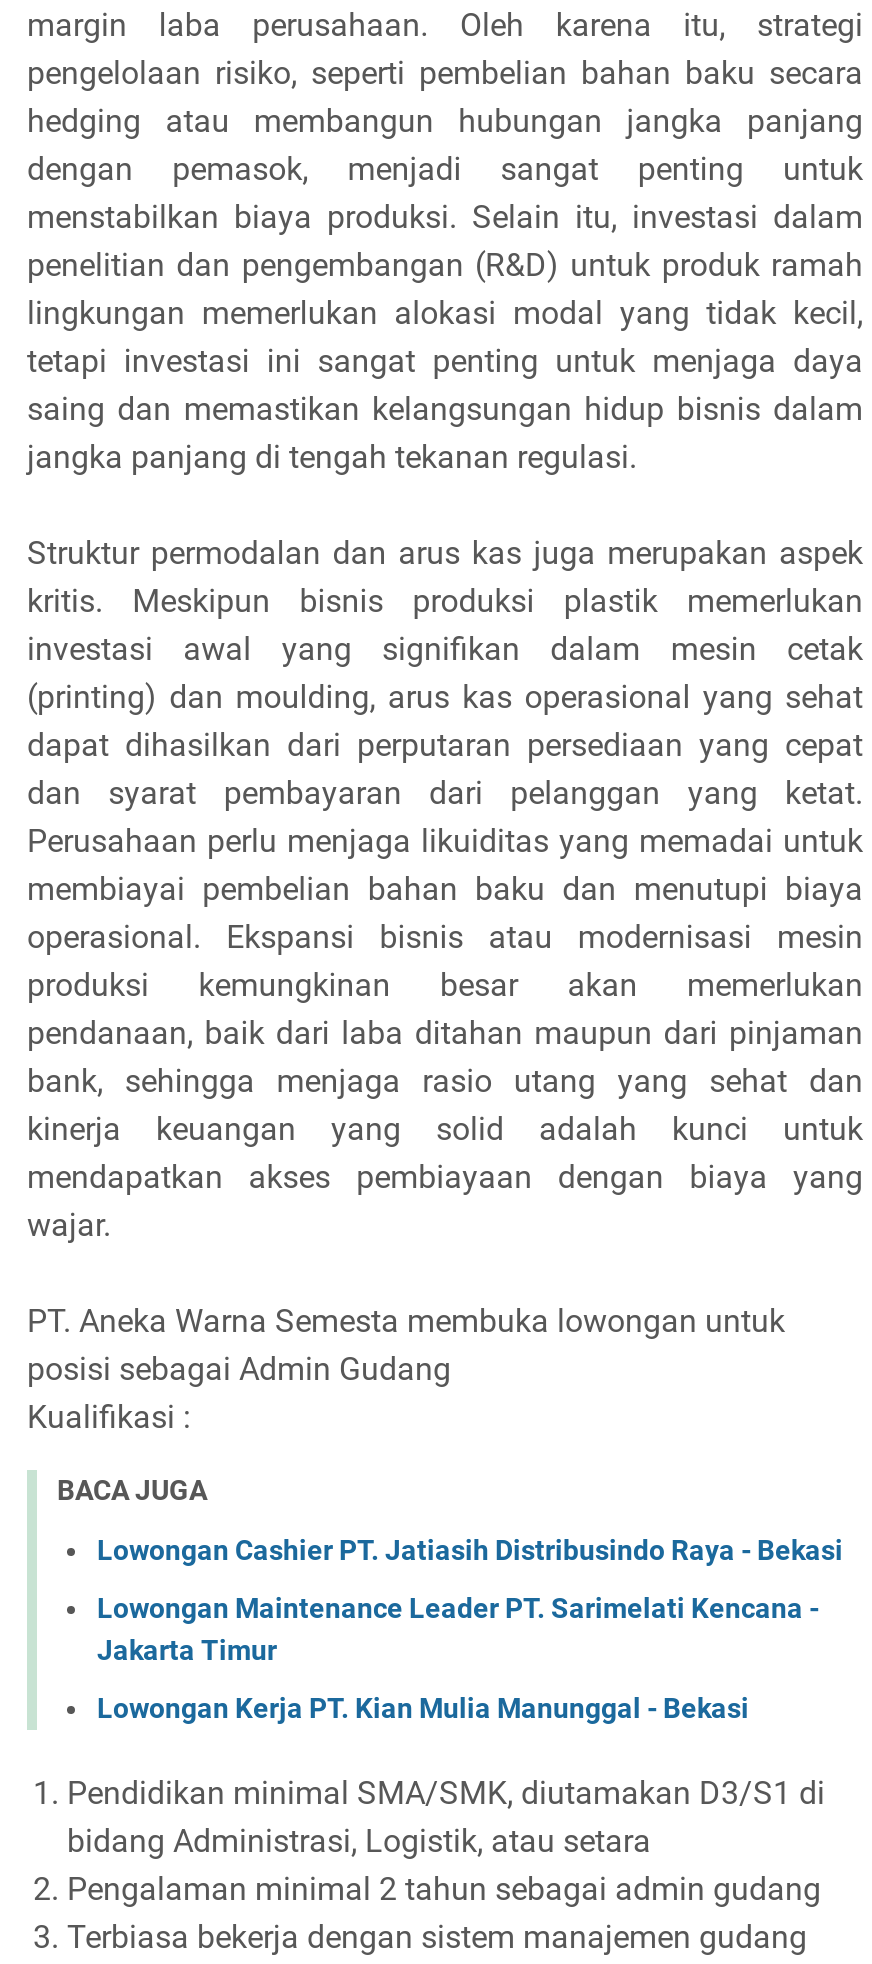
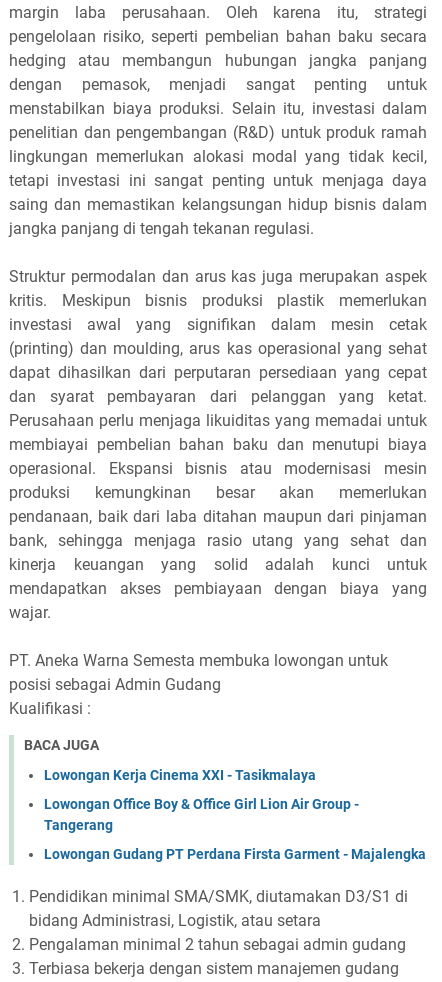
[97,1535,843,1567] Lowongan Cashier PT. Jatiasih Distribusindo Raya - Bekasi -> [44,767,316,783] Lowongan Kerja Cinema XXI - Tasikmalaya
[97,1593,819,1667] Lowongan Maintenance Leader PT. Sarimelati Kencana - | Jakarta Timur -> [44,796,359,833] Lowongan Office Boy & Office Girl Lion Air Group - | Tangerang
[97,1693,749,1725] Lowongan Kerja PT. Kian Mulia Manunggal - Bekasi -> [44,846,426,862] Lowongan Gudang PT Perdana Firsta Garment - Majalengka

